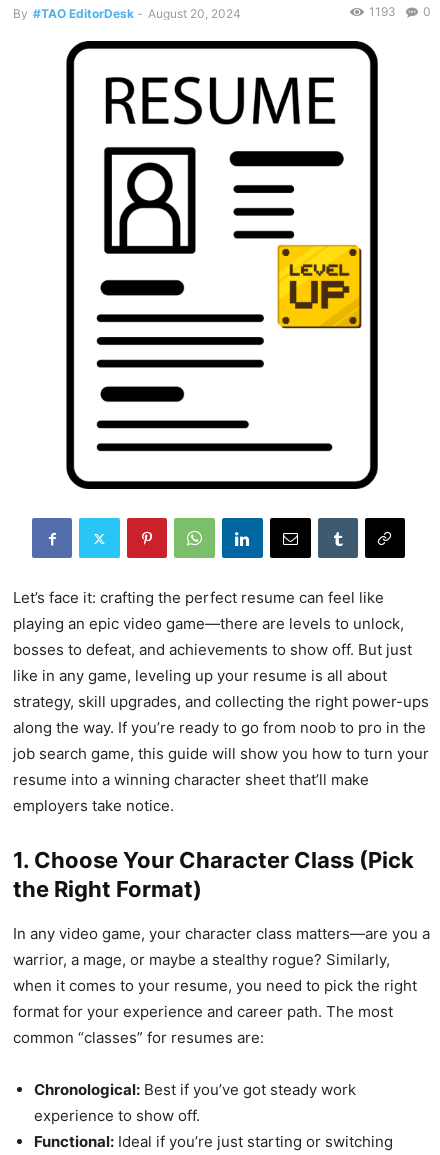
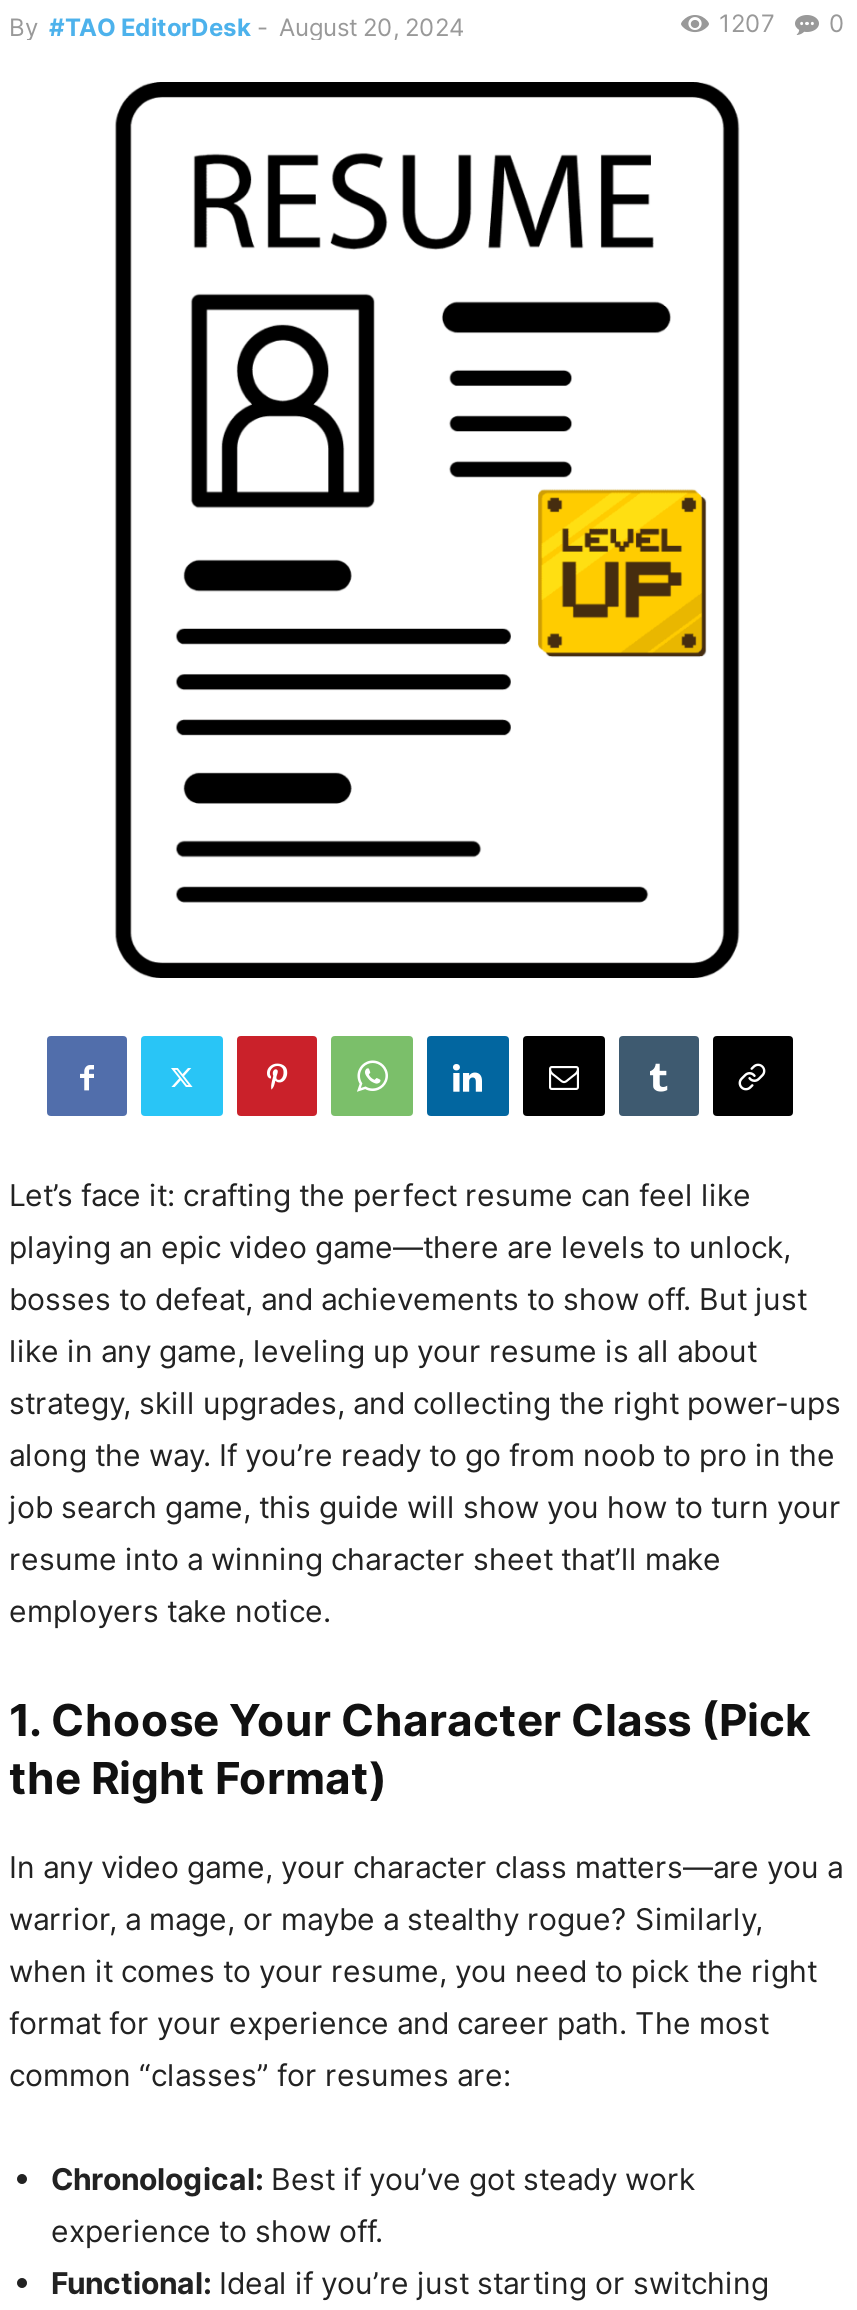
[369,4,431,19] 1193 0 -> [719,8,845,38] 1207 0

